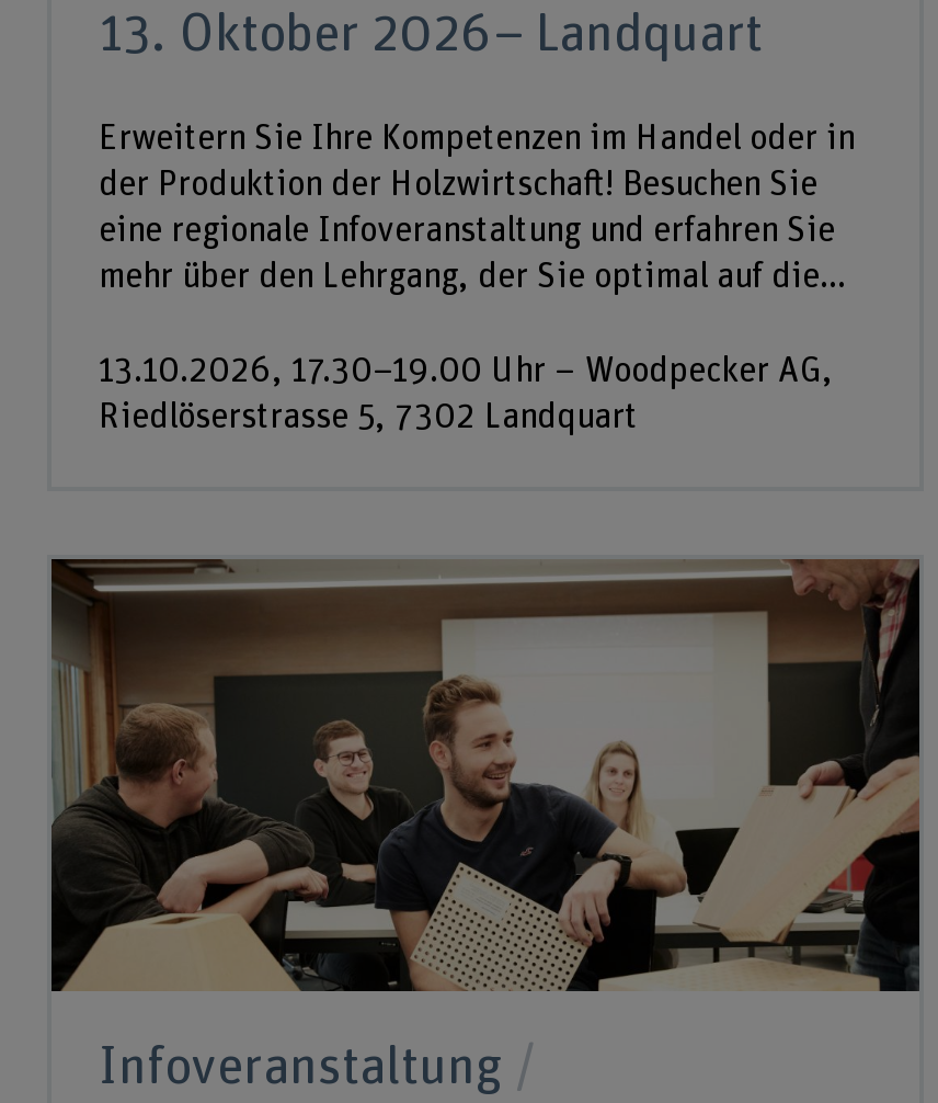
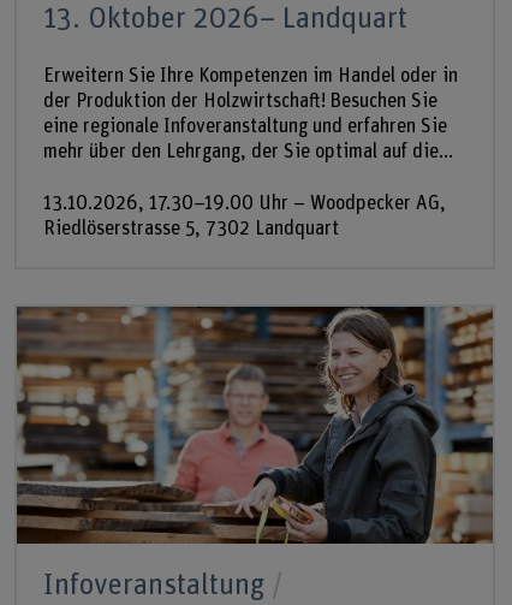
[49,557,922,993] [image] -> [16,306,494,545] [image]

